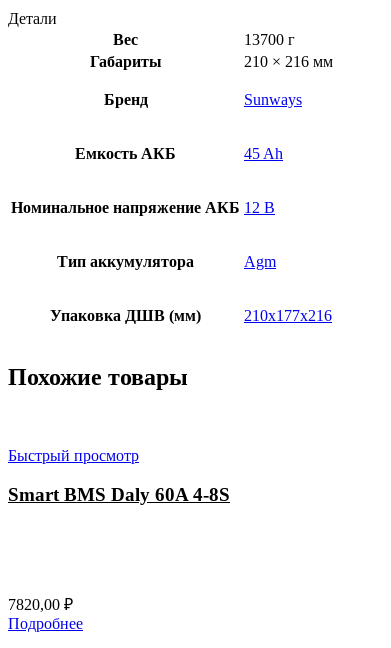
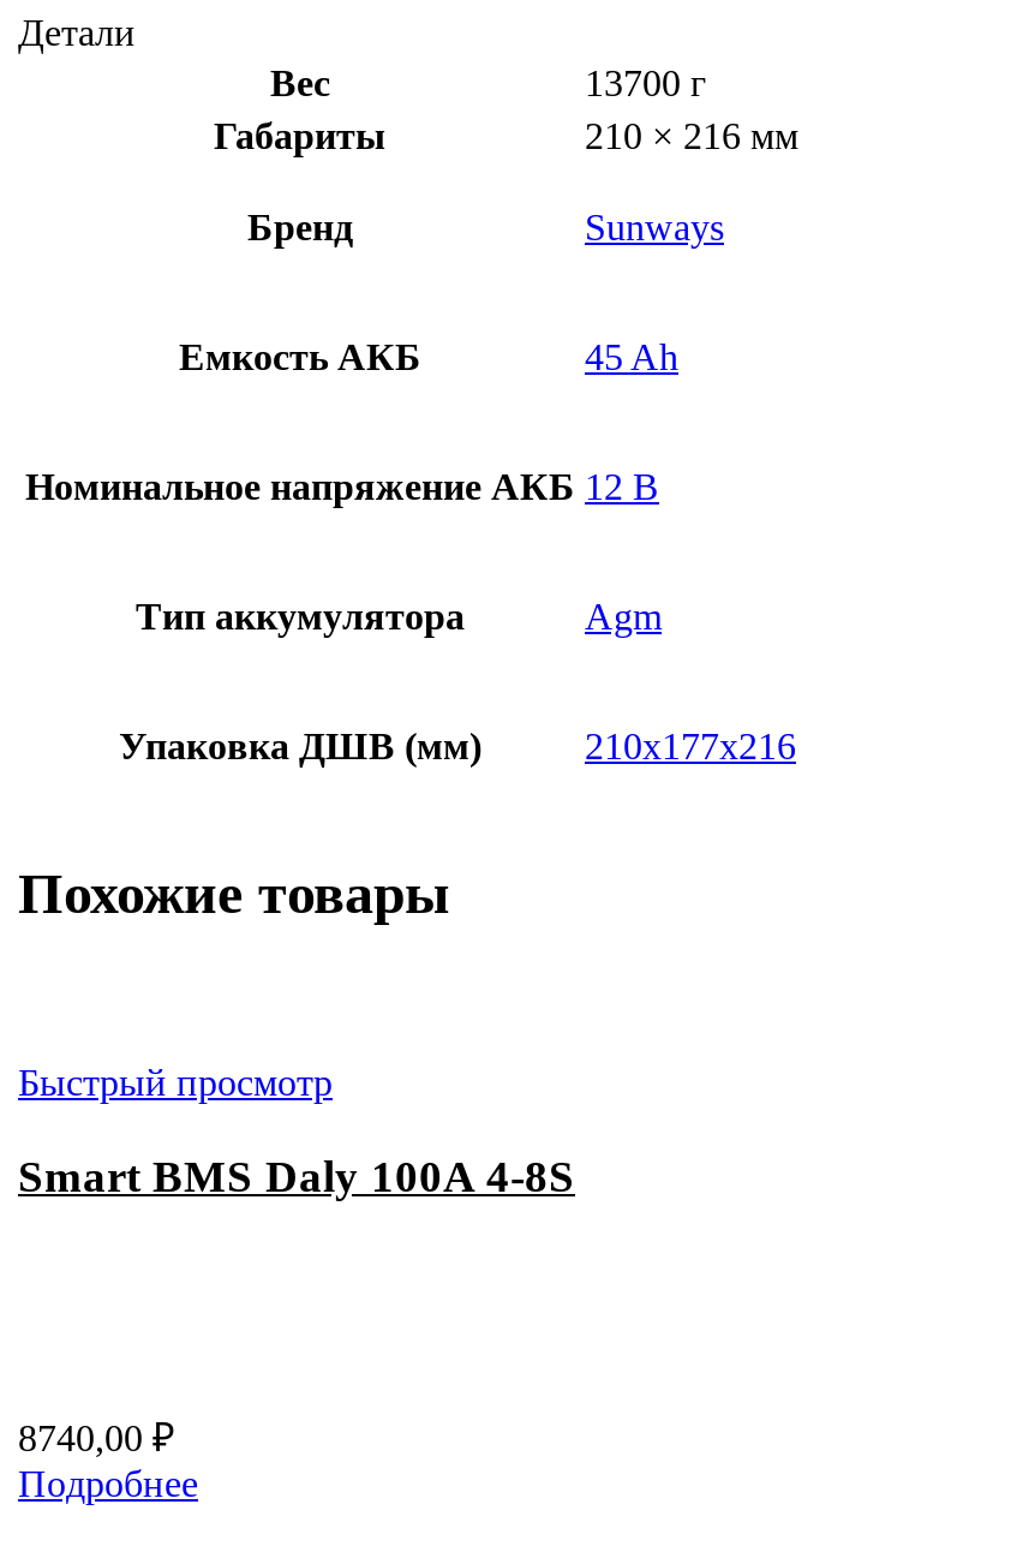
[8,484,230,505] Smart BMS Daly 60A 4-8S -> [18,1149,575,1200] Smart BMS Daly 100A 4-8S
[8,596,73,613] 7820,00 ₽ -> [18,1418,174,1459] 8740,00 ₽

